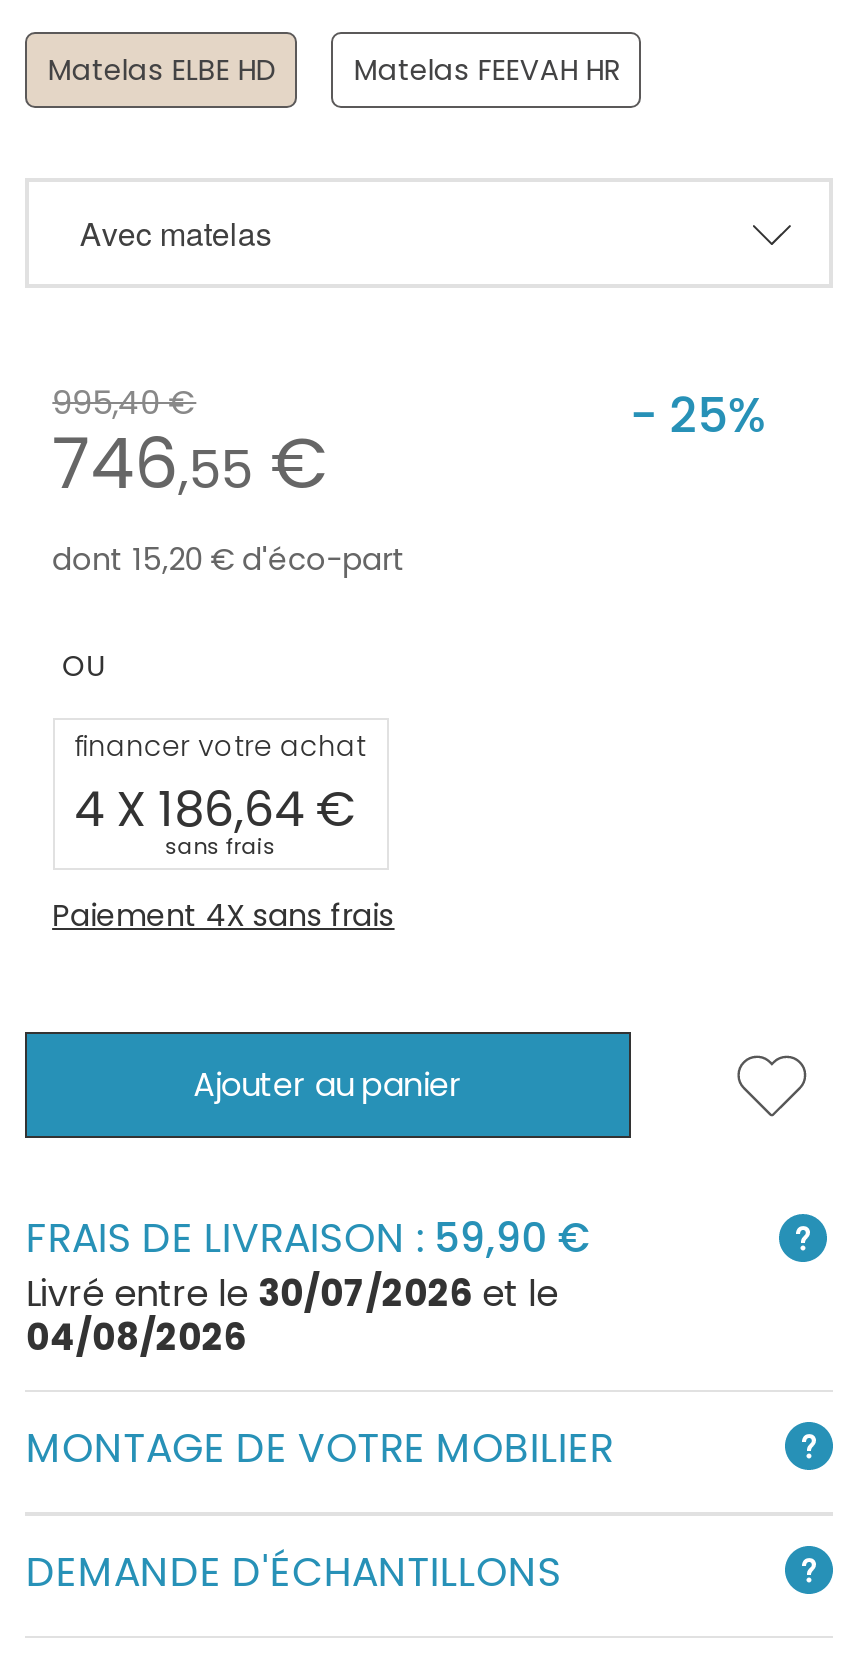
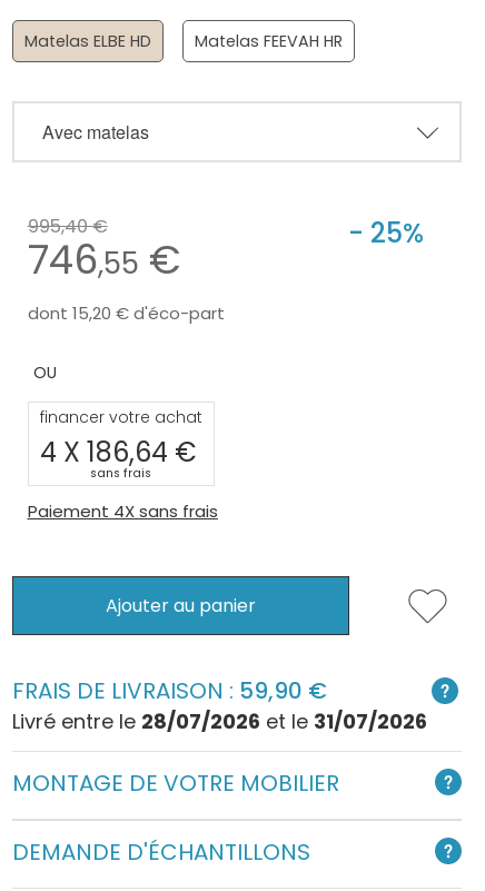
[26,1267,558,1361] Livré entre le 30/07/2026 et le | 04/08/2026 -> [13,707,427,735] Livré entre le 28/07/2026 et le 31/07/2026

